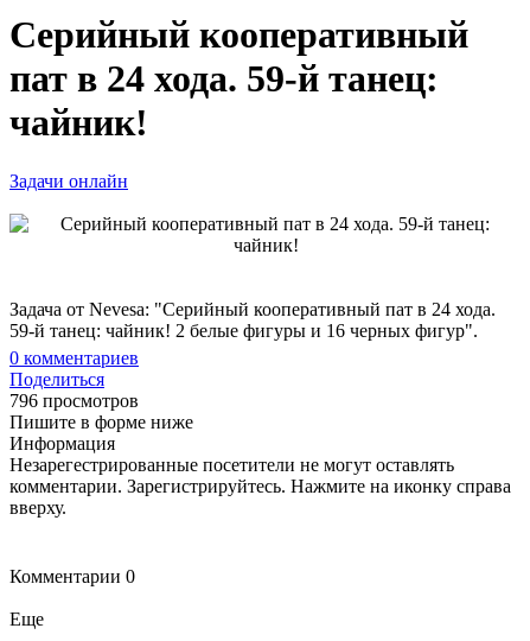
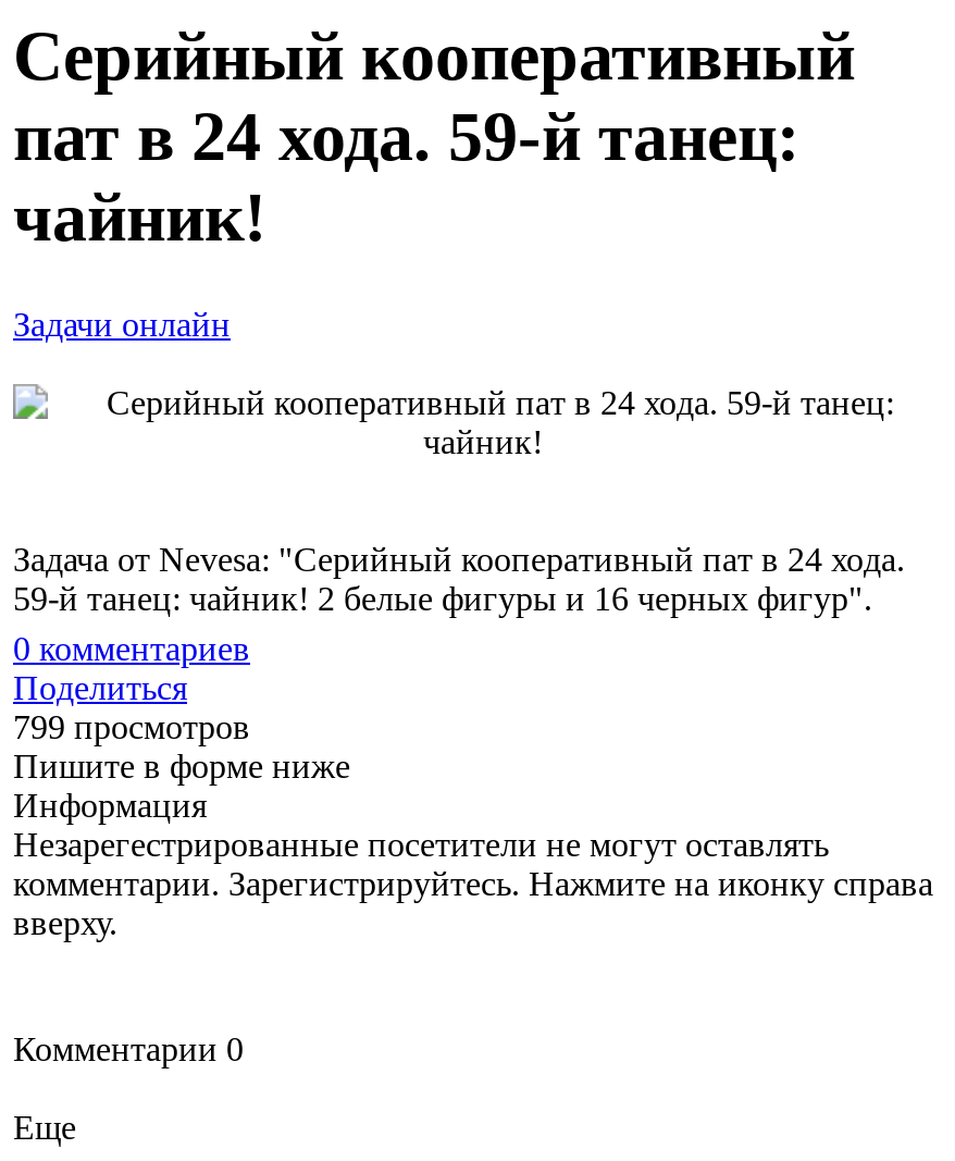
[9,390,139,411] 796 просмотров -> [13,708,250,745] 799 просмотров

